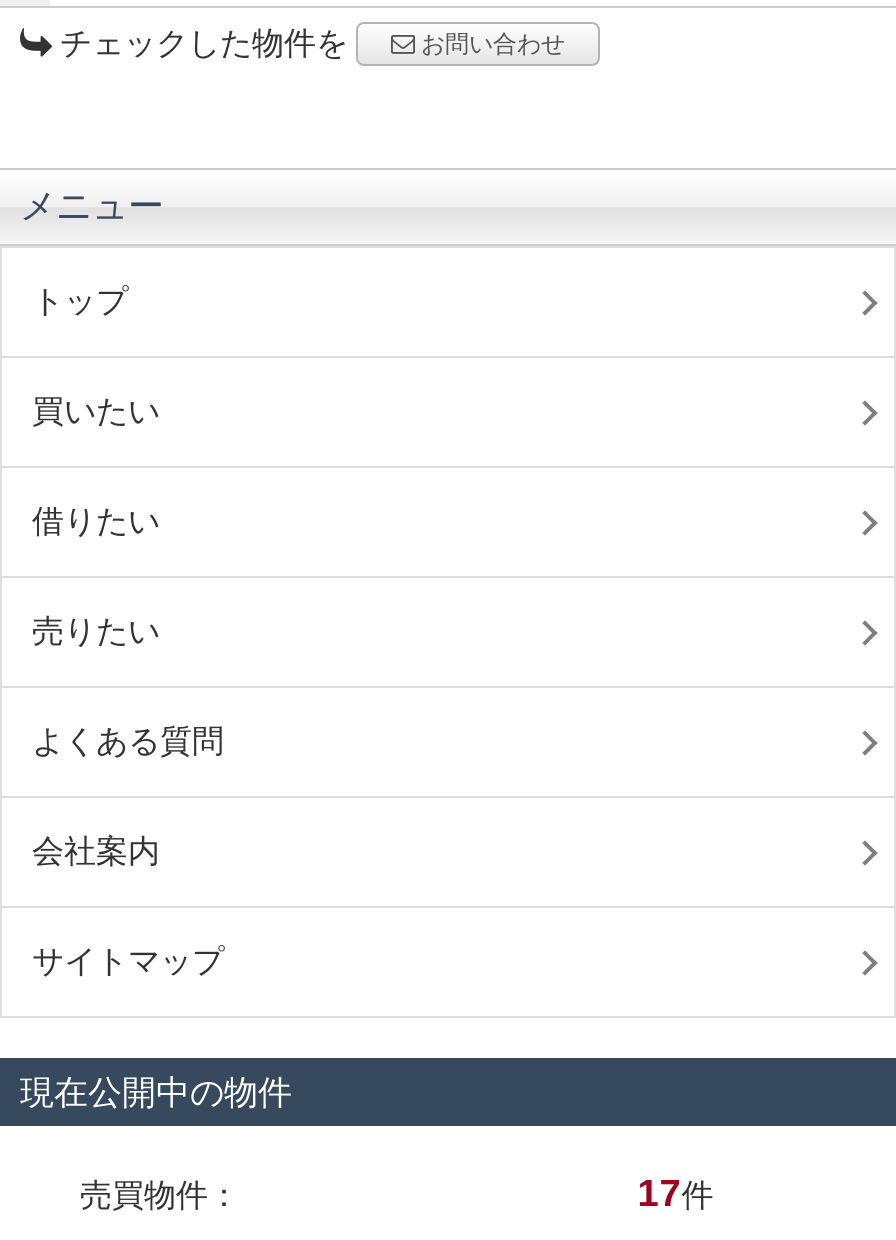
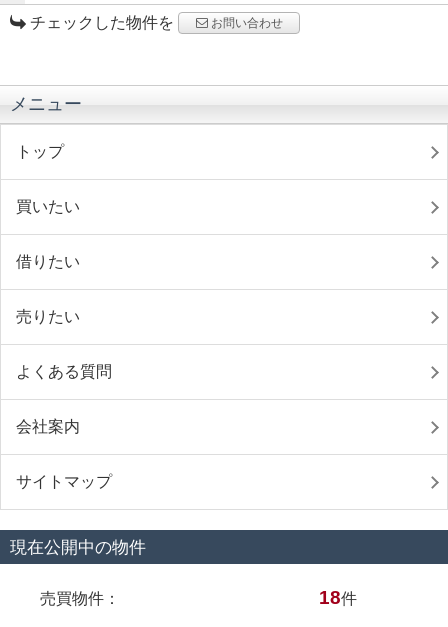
[638,1171,714,1213] 17件 -> [319,586,357,607] 18件

